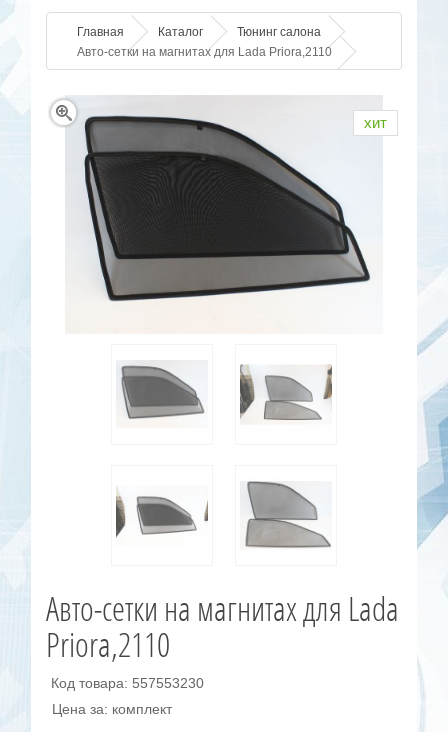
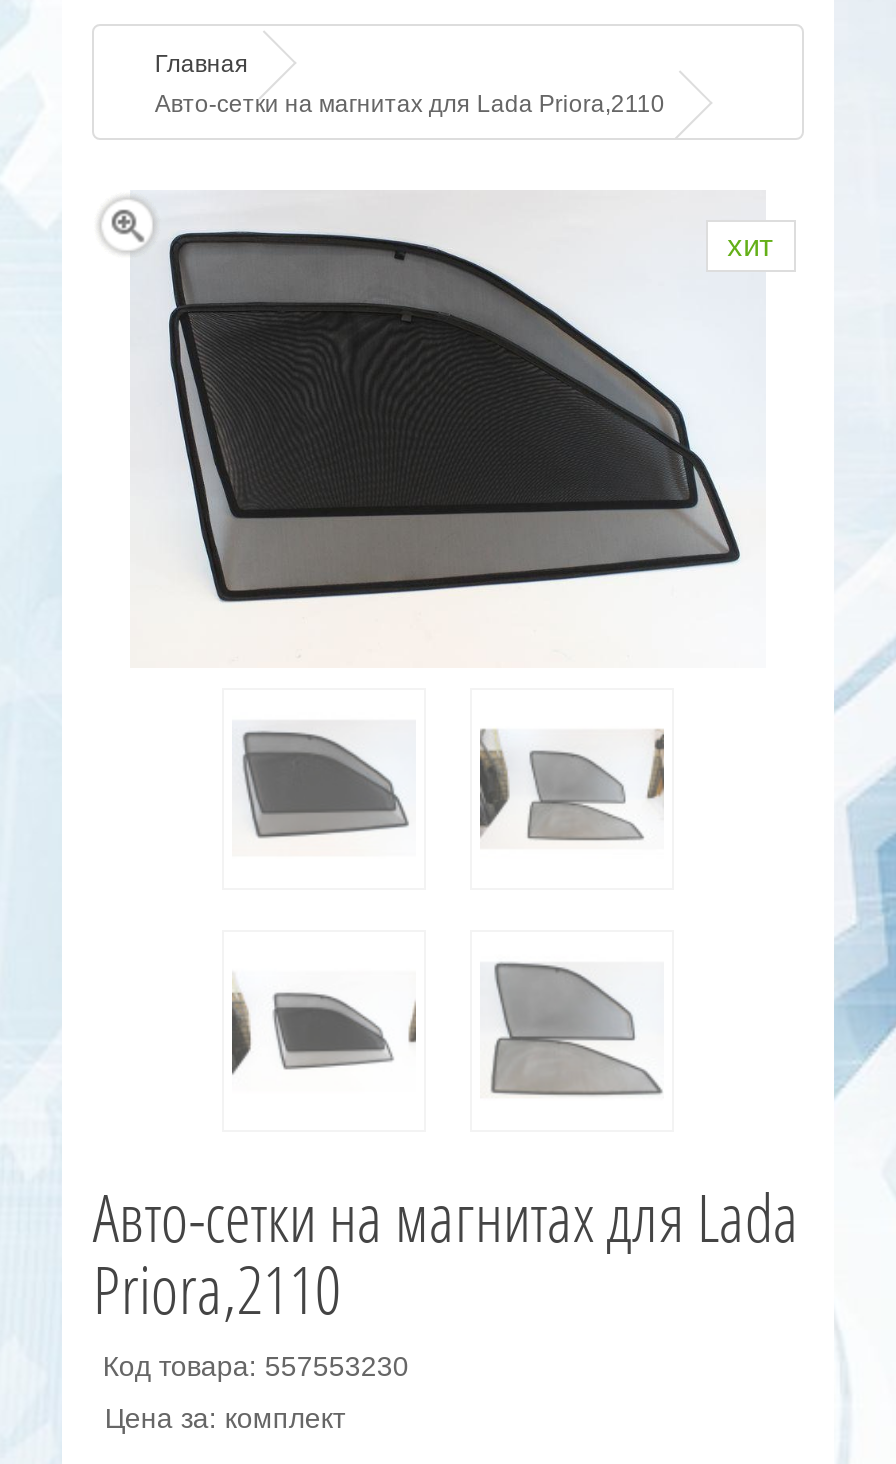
[158,25,321,39] Каталог | Тюнинг салона -> none

